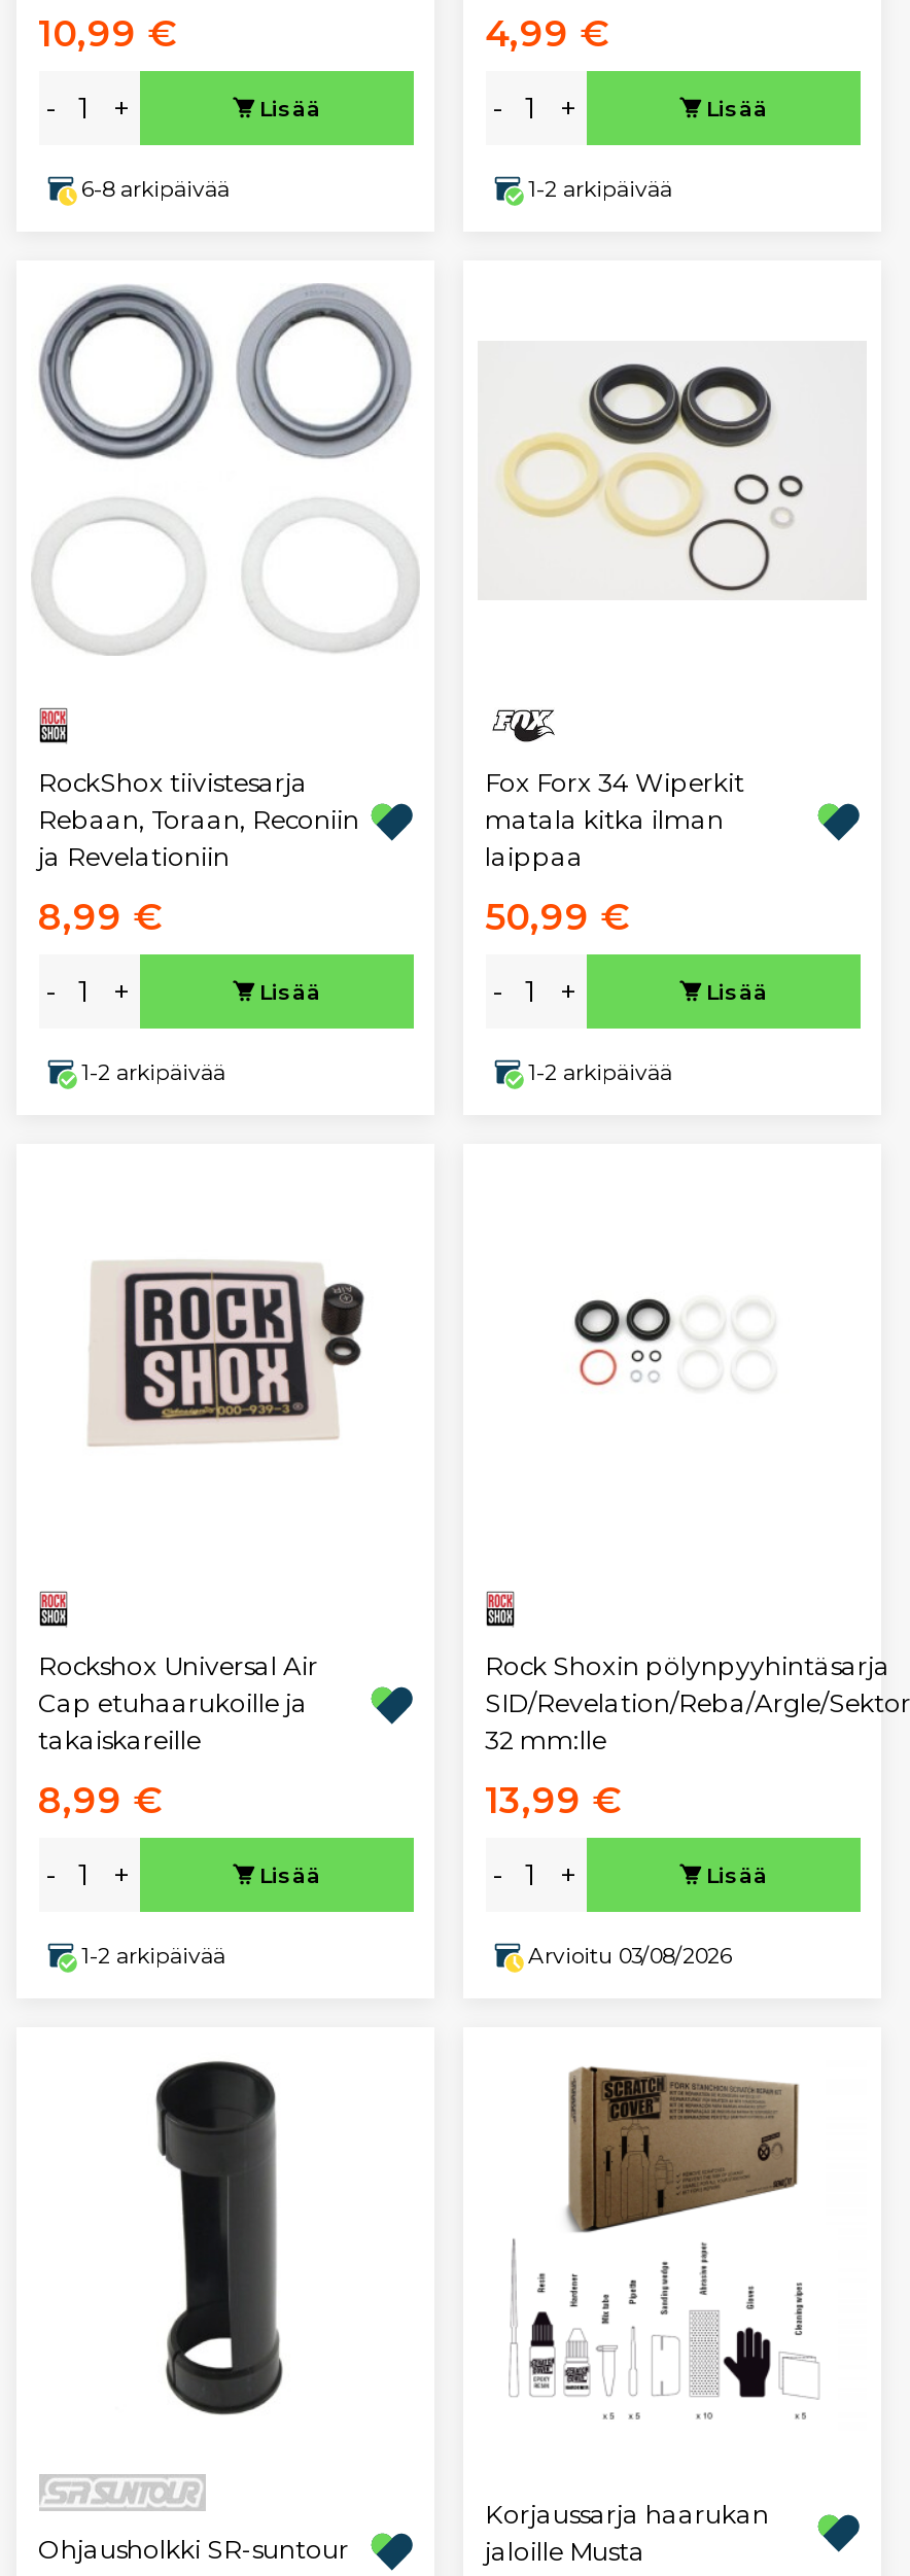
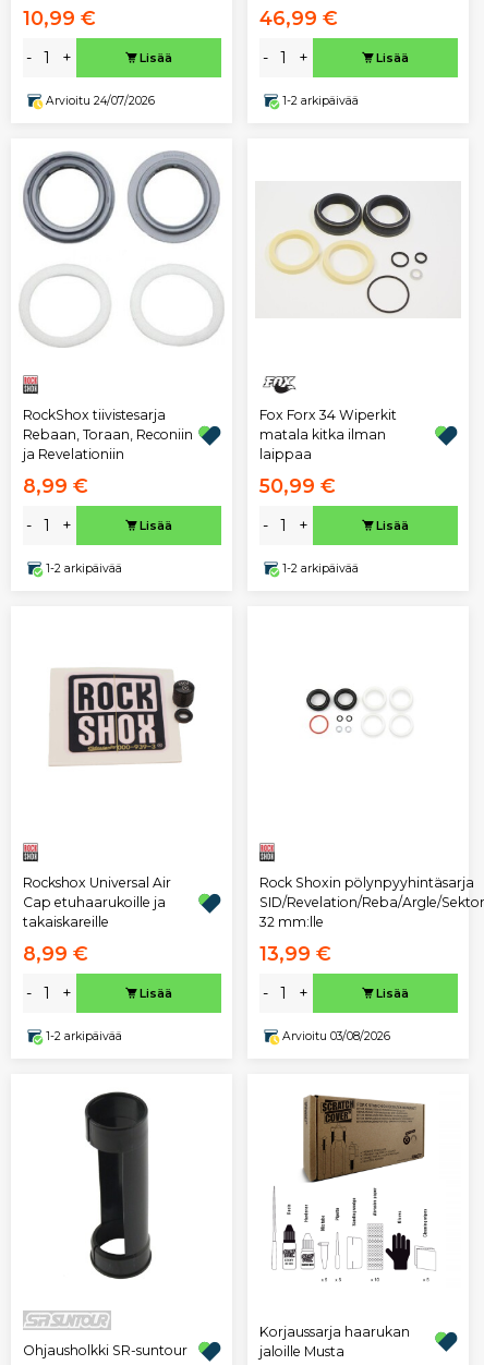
[485,10,608,54] 4,99 € -> [259,6,337,29] 46,99 €
[81,175,230,202] 6-8 arkipäivää -> [45,93,154,107] Arvioitu 24/07/2026

